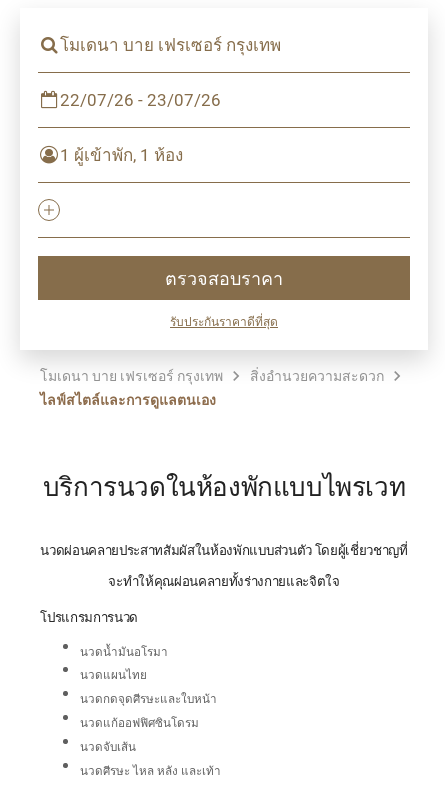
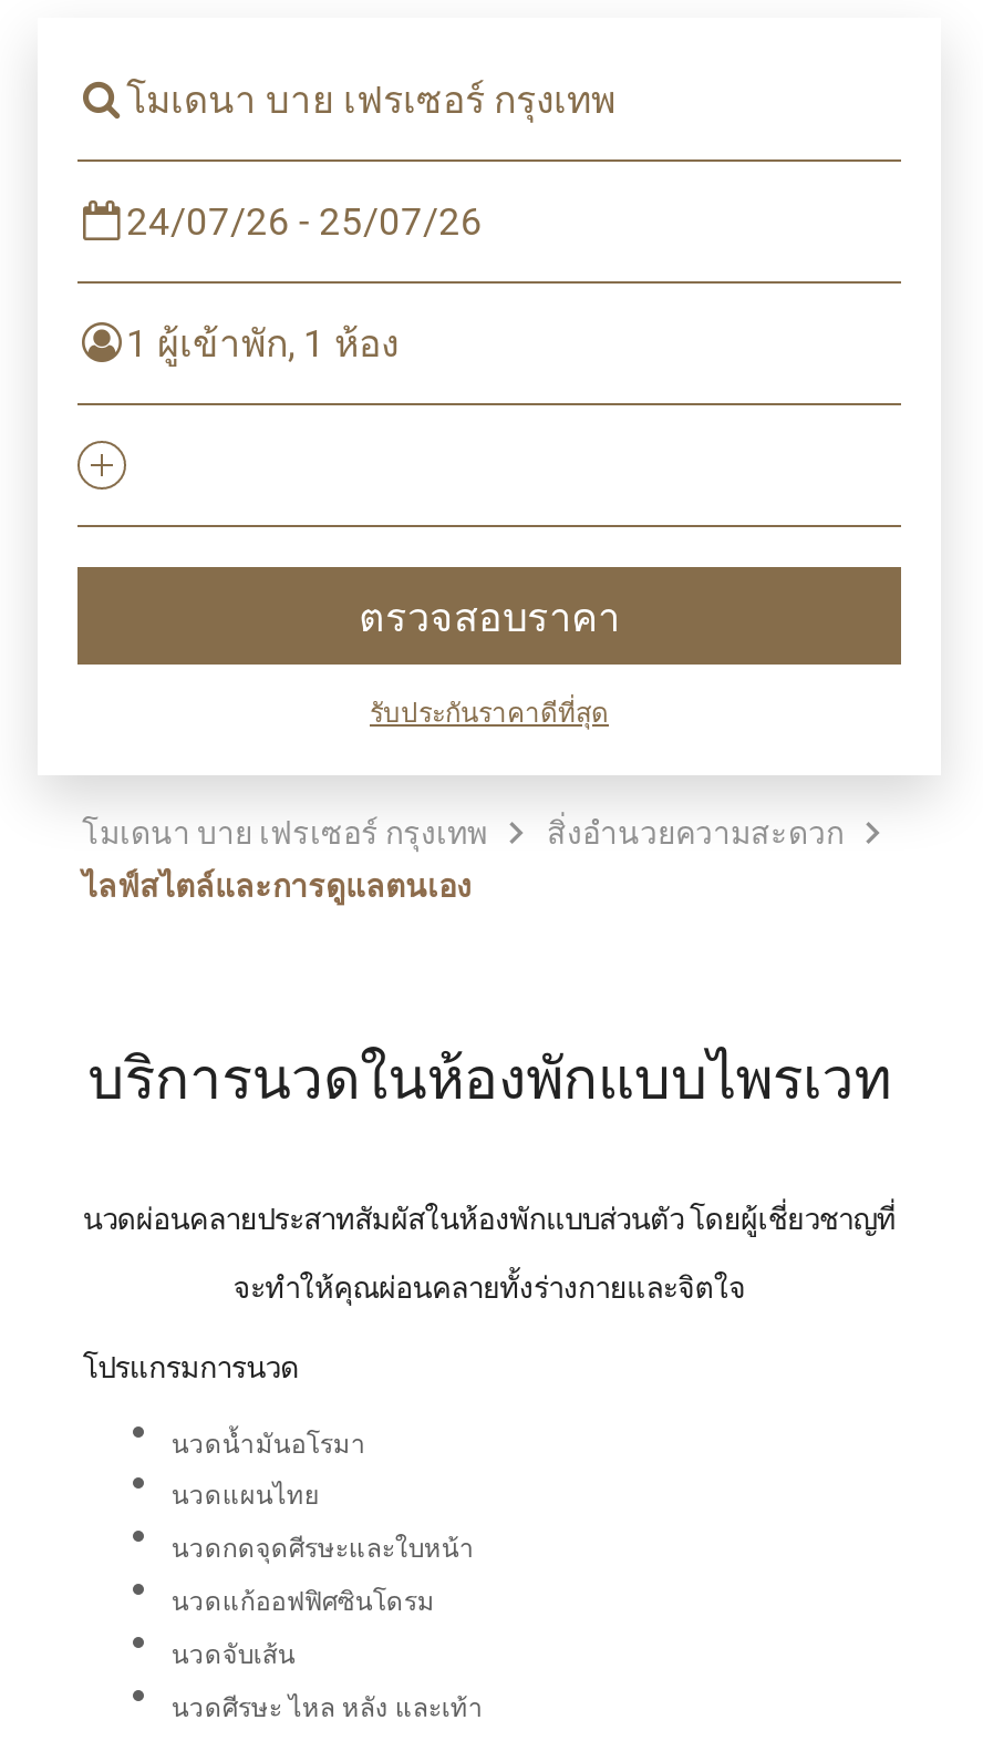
[60,88,221,111] 22/07/26 - 23/07/26 -> [126,195,483,246] 24/07/26 - 25/07/26

